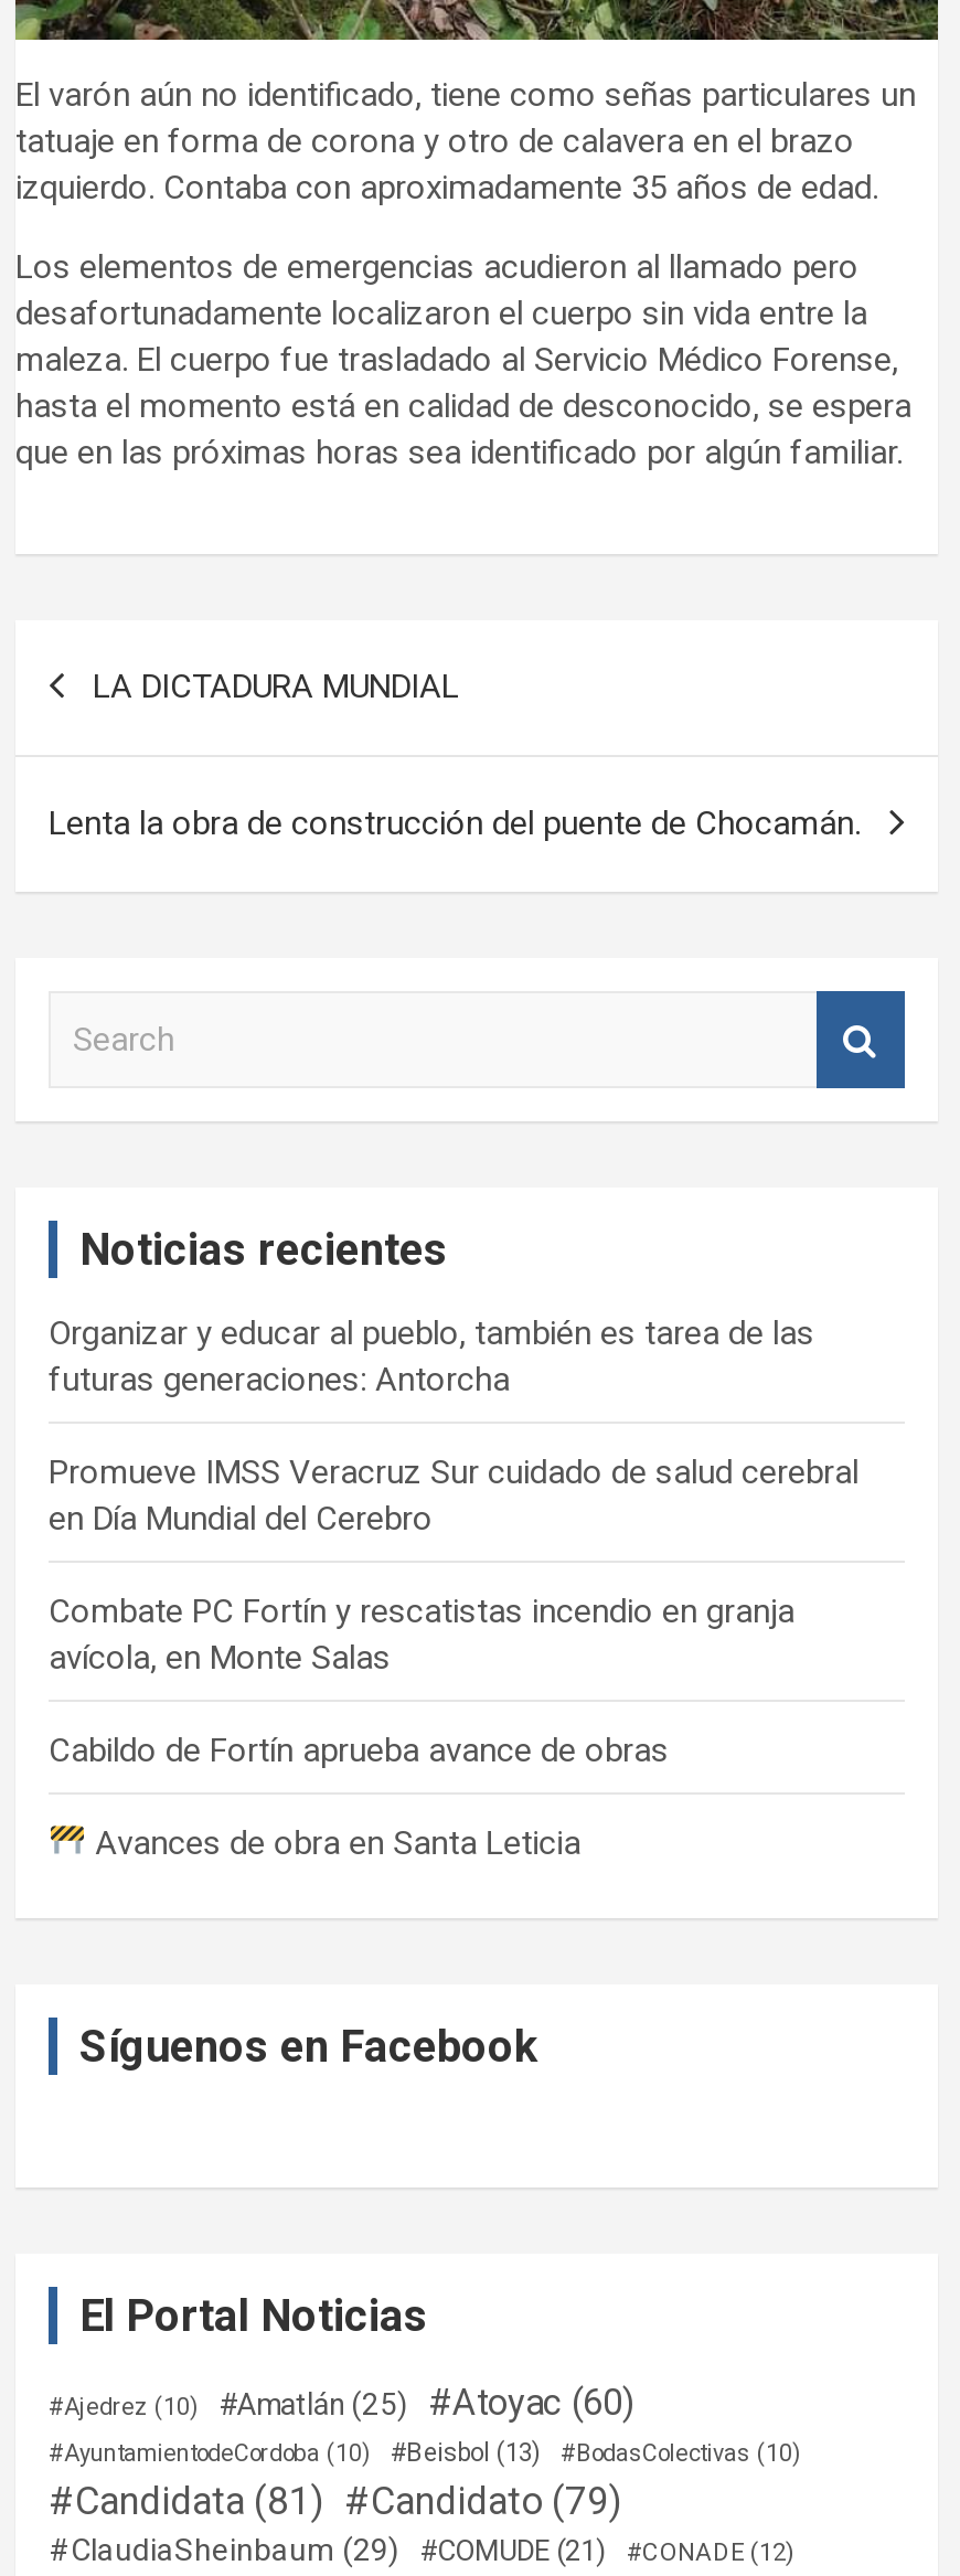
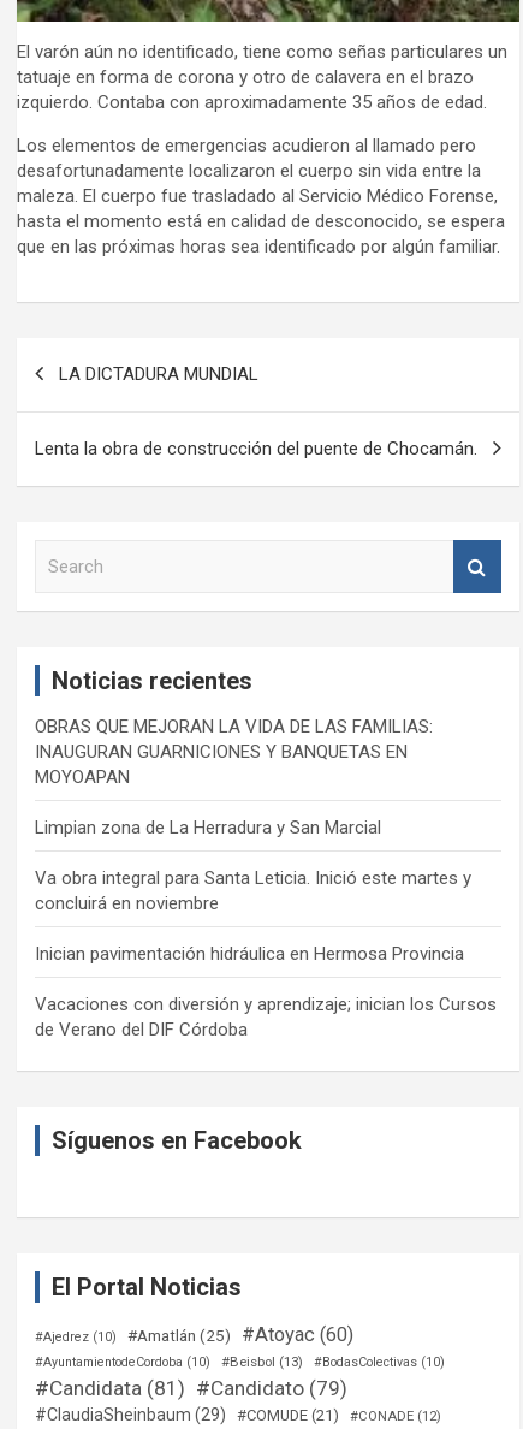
[49,1313,814,1399] Organizar y educar al pueblo, también es tarea de las | futuras generaciones: Antorcha -> [35,715,433,788] OBRAS QUE MEJORAN LA VIDA DE LAS FAMILIAS: | INAUGURAN GUARNICIONES Y BANQUETAS EN | MOYOAPAN
[49,1452,858,1538] Promueve IMSS Veracruz Sur cuidado de salud cerebral | en Día Mundial del Cerebro -> [35,817,381,838] Limpian zona de La Herradura y San Marcial
[49,1591,794,1677] Combate PC Fortín y rescatistas incendio en granja | avícola, en Monte Salas -> [35,867,471,914] Va obra integral para Santa Leticia. Inició este martes y | concluirá en noviembre
[49,1730,669,1770] Cabildo de Fortín aprueba avance de obras -> [35,943,464,964] Inician pavimentación hidráulica en Hermosa Provincia
[86,1823,581,1863] Avances de obra en Santa Leticia -> [35,993,497,1040] Vacaciones con diversión y aprendizaje; inician los Cursos | de Verano del DIF Córdoba

